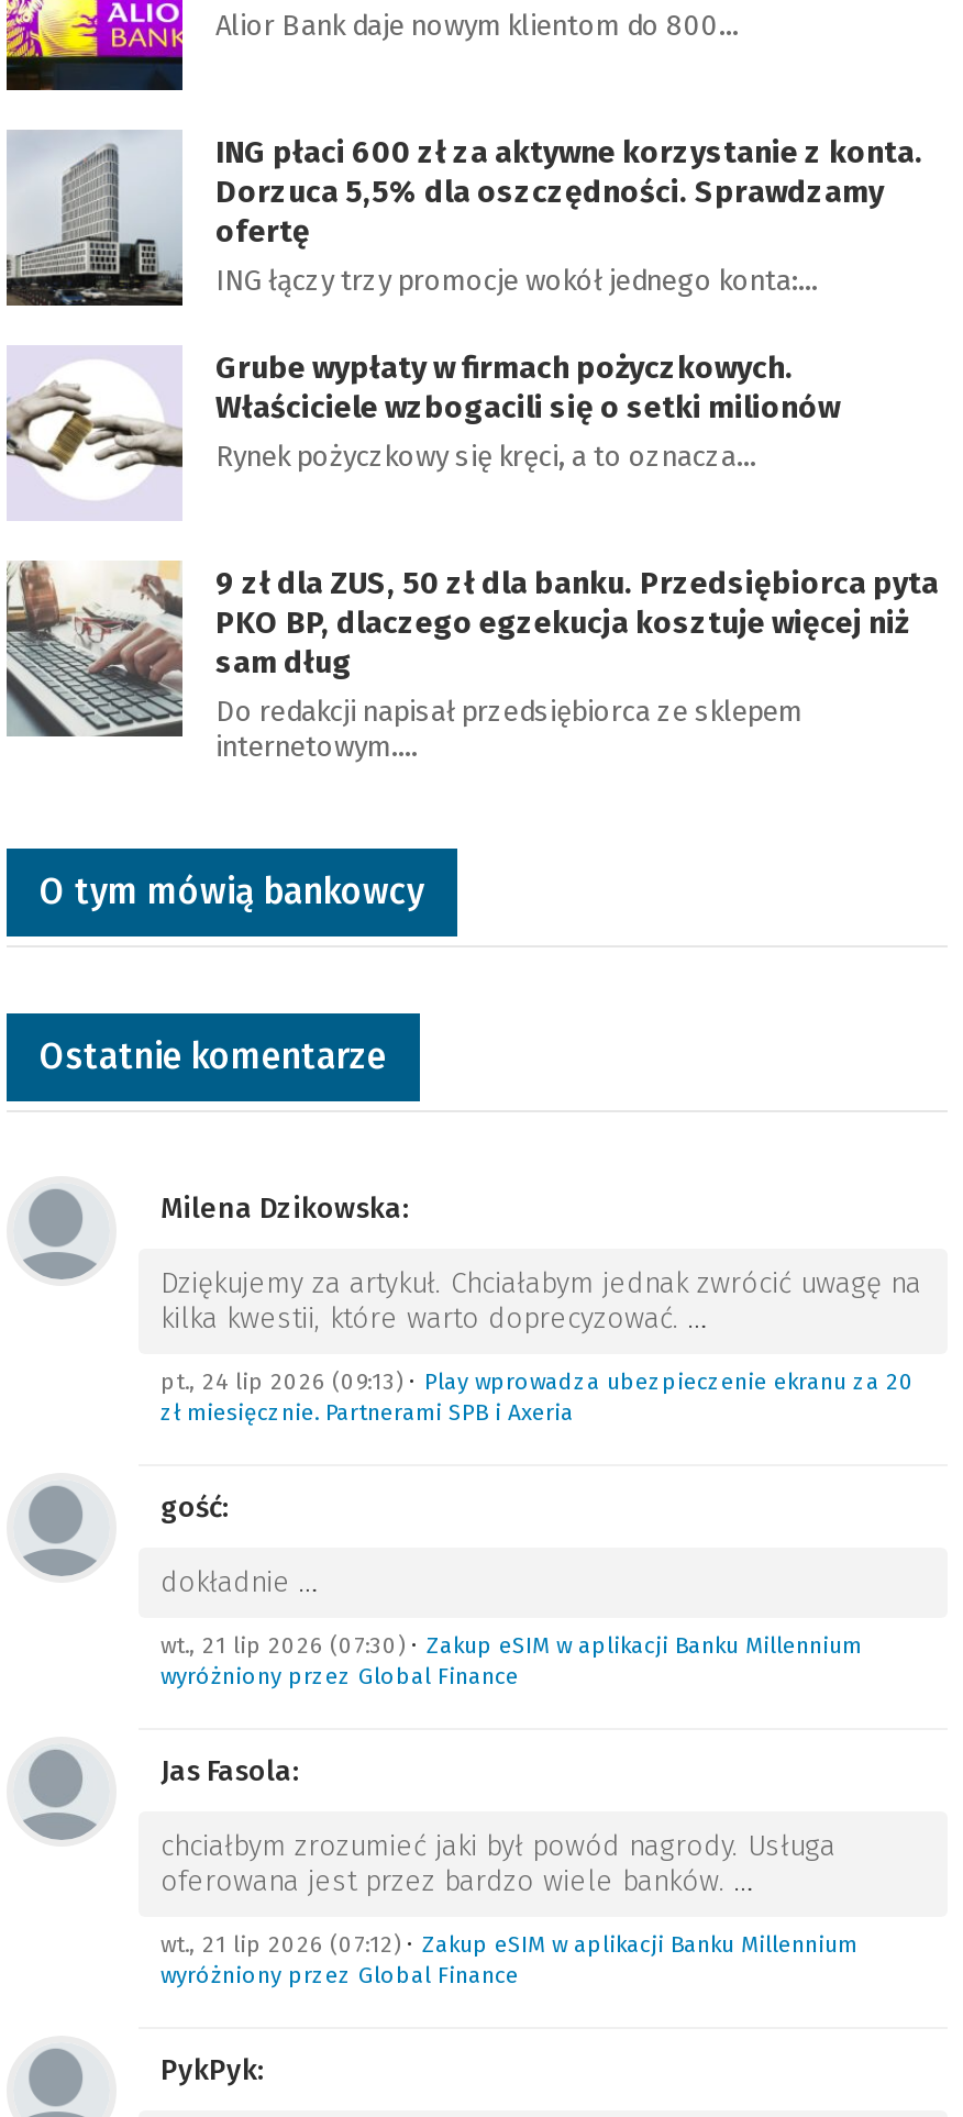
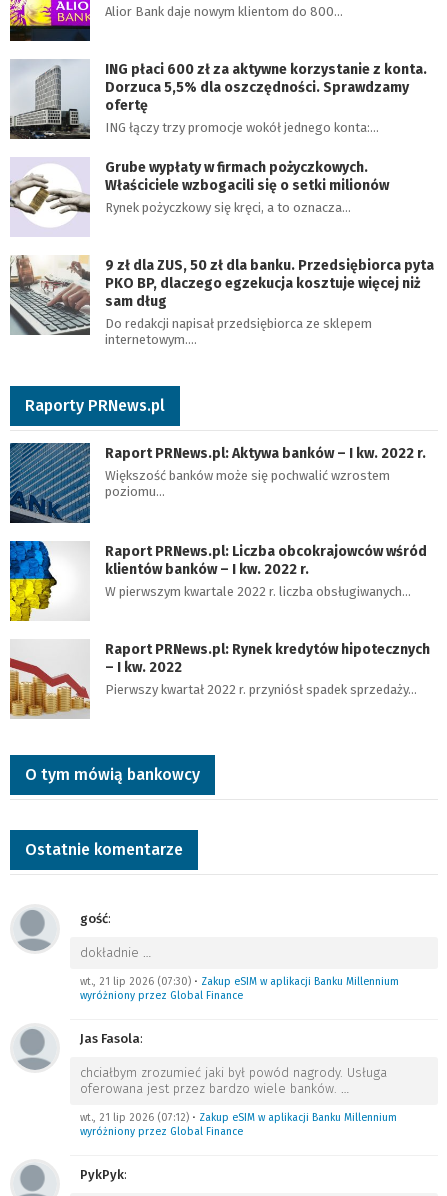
none -> [9,396,426,524] [image] | Raporty PRNews.pl | Raport PRNews.pl: Aktywa banków – I kw. 2022 r. | Większość banków może się pochwalić wzrostem | poziomu…
none -> [9,543,430,719] [image] | Raport PRNews.pl: Liczba obcokrajowców wśród | klientów banków – I kw. 2022 r. | W pierwszym kwartale 2022 r. liczba obsługiwanych… | Raport PRNews.pl: Rynek kredytów hipotecznych | – I kw. 2022 | Pierwszy kwartał 2022 r. przyniósł spadek sprzedaży…
none -> [9,540,58,622] [image]
moved [40,871,424,1077] -> [25,765,200,859]: O tym mówią bankowcy | Ostatnie komentarze
[160,1191,921,1427] Milena Dzikowska: | Dziękujemy za artykuł. Chciałabym jednak zwrócić uwagę na | kilka kwestii, które warto doprecyzować. … | pt., 24 lip 2026 (09:13) • Play wprowadza ubezpieczenie ekranu za 20 | zł miesięcznie. Partnerami SPB i Axeria -> none

